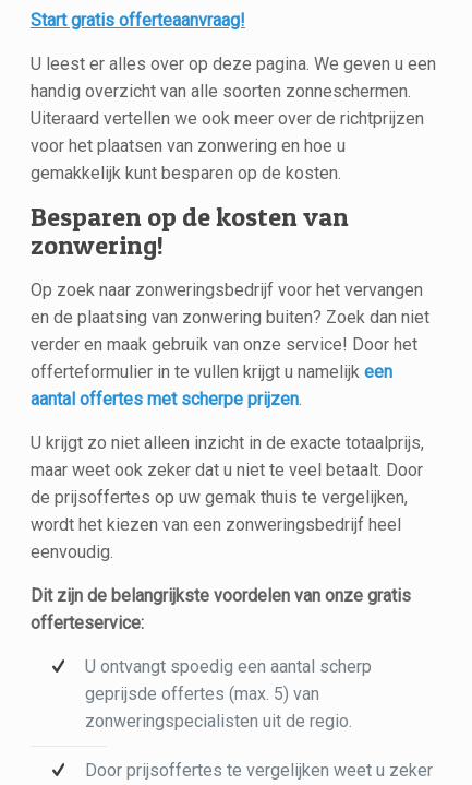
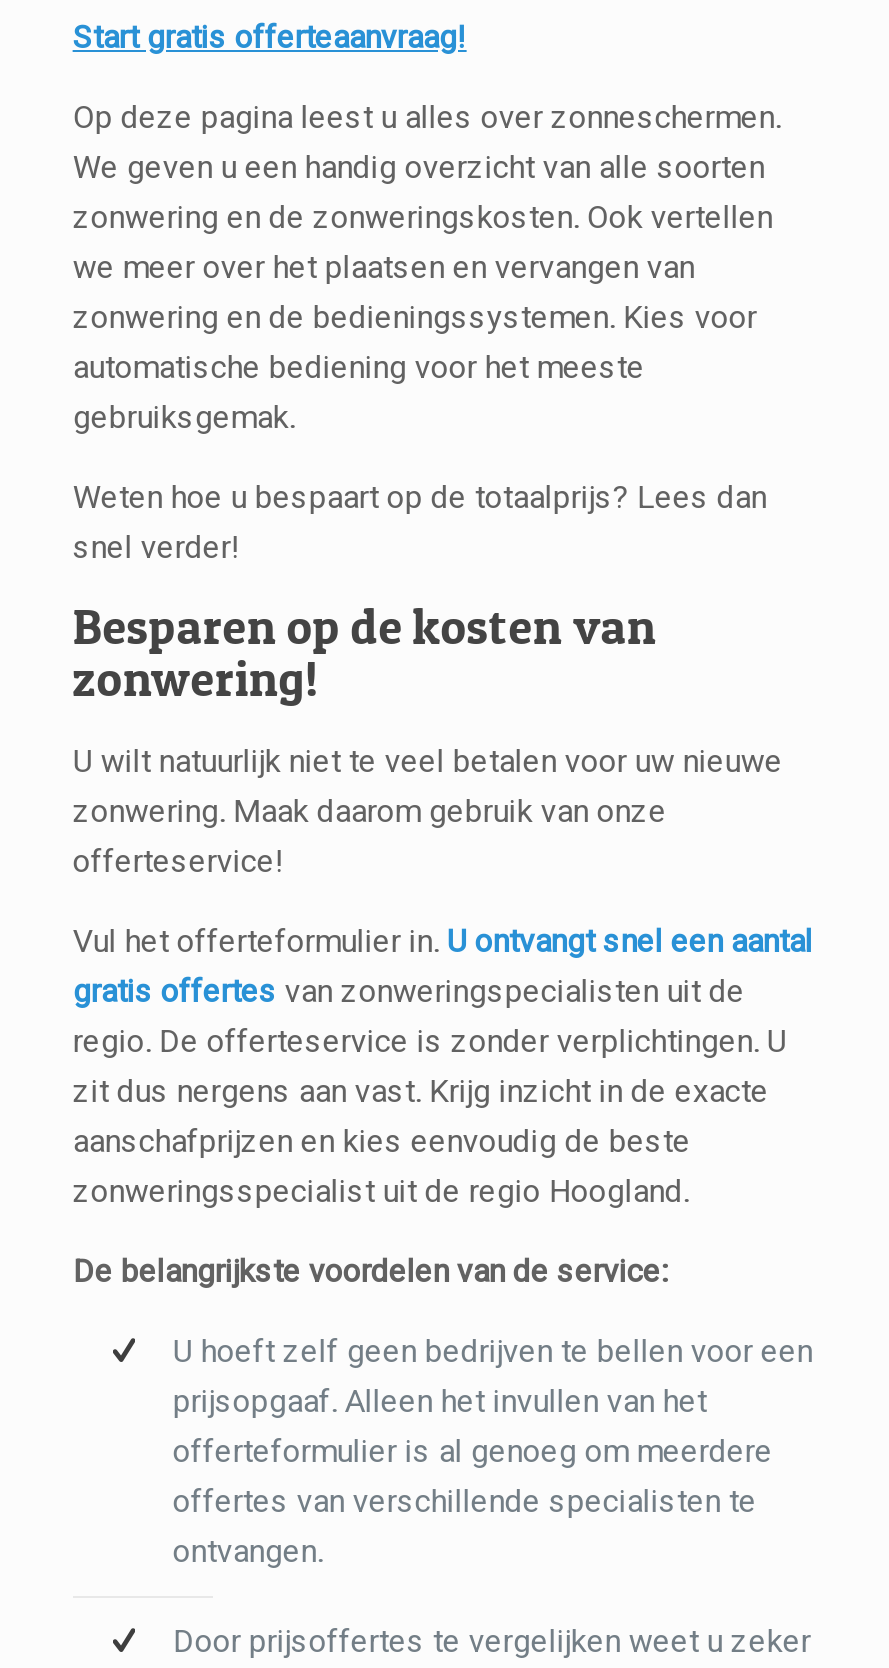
[30,53,436,183] U leest er alles over op deze pagina. We geven u een | handig overzicht van alle soorten zonneschermen. | Uiteraard vertellen we ook meer over de richtprijzen | voor het plaatsen van zonwering en hoe u | gemakkelijk kunt besparen op de kosten. -> [73,98,781,566] Op deze pagina leest u alles over zonneschermen. | We geven u een handig overzicht van alle soorten | zonwering en de zonweringskosten. Ook vertellen | we meer over het plaatsen en vervangen van | zonwering en de bedieningssystemen. Kies voor | automatische bediening voor het meeste | gebruiksgemak. | Weten hoe u bespaart op de totaalprijs? Lees dan | snel verder!
[30,279,429,409] Op zoek naar zonweringsbedrijf voor het vervangen | en de plaatsing van zonwering buiten? Zoek dan niet | verder en maak gebruik van onze service! Door het | offerteformulier in te vullen krijgt u namelijk een | aantal offertes met scherpe prijzen. -> [73,742,783,880] U wilt natuurlijk niet te veel betalen voor uw nieuwe | zonwering. Maak daarom gebruik van onze | offerteservice!
[30,432,424,562] U krijgt zo niet alleen inzicht in de exacte totaalprijs, | maar weet ook zeker dat u niet te veel betaalt. Door | de prijsoffertes op uw gemak thuis te vergelijken, | wordt het kiezen van een zonweringsbedrijf heel | eenvoudig. -> [73,922,813,1210] Vul het offerteformulier in. U ontvangt snel een aantal | gratis offertes van zonweringspecialisten uit de | regio. De offerteservice is zonder verplichtingen. U | zit dus nergens aan vast. Krijg inzicht in de exacte | aanschafprijzen en kies eenvoudig de beste | zonweringsspecialist uit de regio Hoogland.
[30,585,411,633] Dit zijn de belangrijkste voordelen van onze gratis | offerteservice: -> [73,1252,667,1290] De belangrijkste voordelen van de service:
[85,656,371,731] U ontvangt spoedig een aantal scherp | geprijsde offertes (max. 5) van | zonweringspecialisten uit de regio. -> [173,1332,813,1570] U hoeft zelf geen bedrijven te bellen voor een | prijsopgaaf. Alleen het invullen van het | offerteformulier is al genoeg om meerdere | offertes van verschillende specialisten te | ontvangen.

